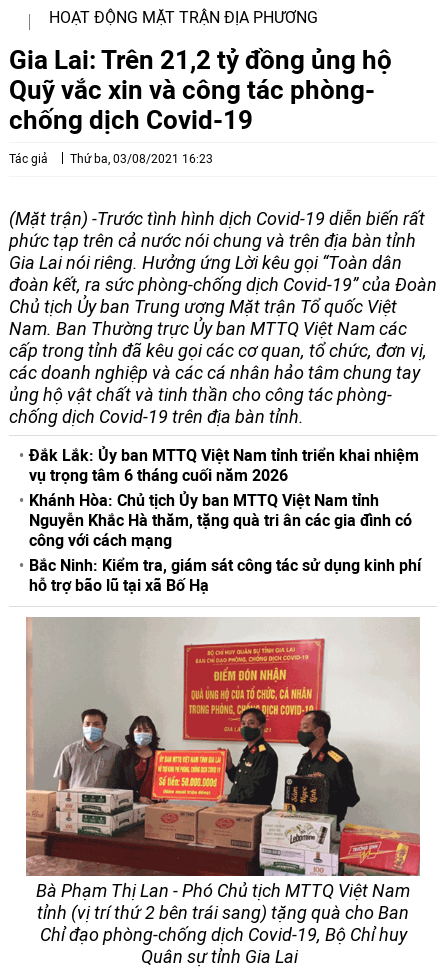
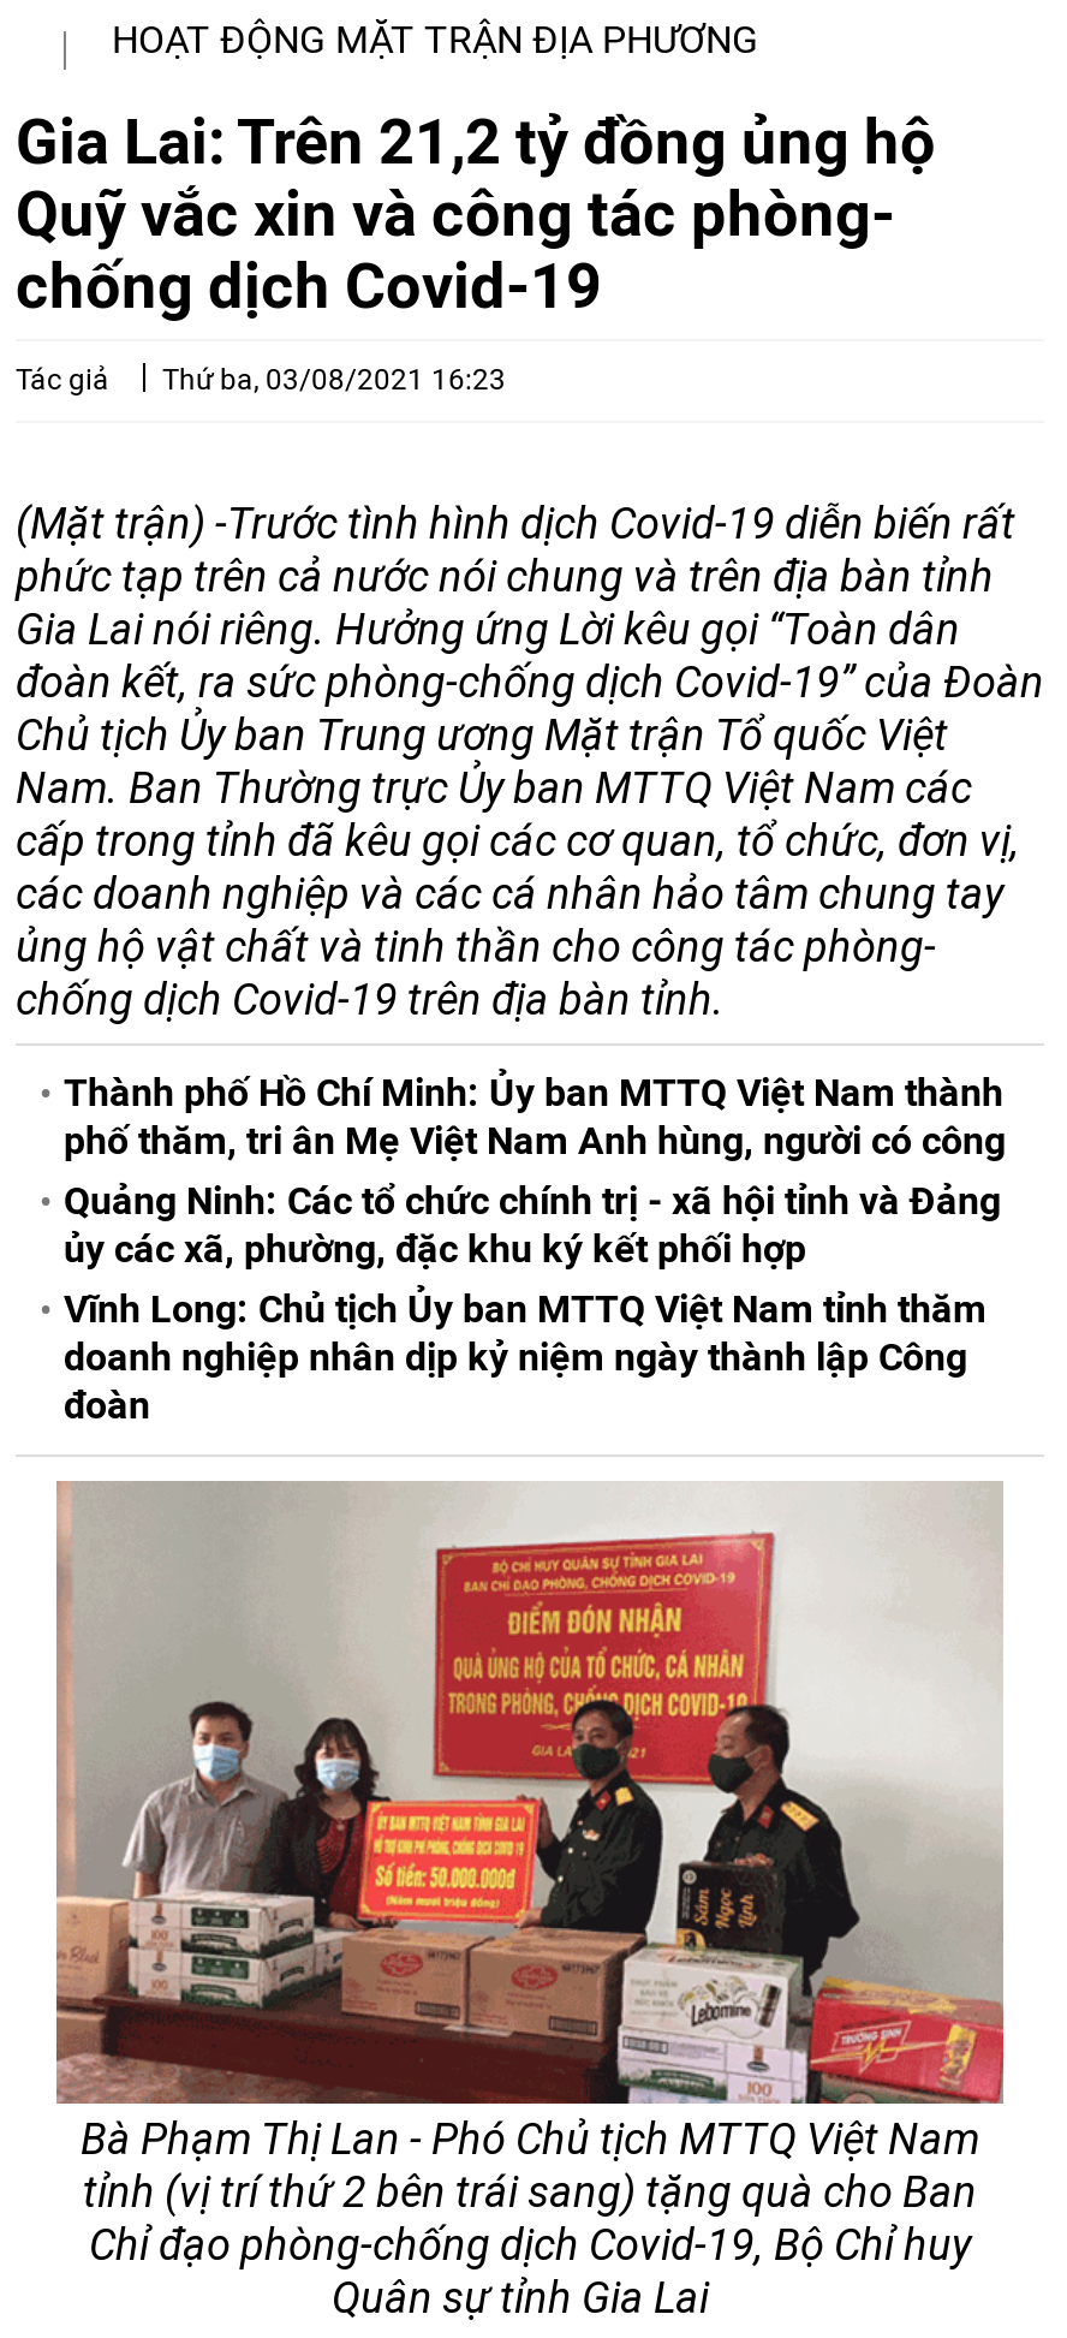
[29,446,421,595] Đắk Lắk: Ủy ban MTTQ Việt Nam tỉnh triển khai nhiệm | vụ trọng tâm 6 tháng cuối năm 2026 | Khánh Hòa: Chủ tịch Ủy ban MTTQ Việt Nam tỉnh | Nguyễn Khắc Hà thăm, tặng quà tri ân các gia đình có | công với cách mạng | Bắc Ninh: Kiểm tra, giám sát công tác sử dụng kinh phí | hỗ trợ bão lũ tại xã Bố Hạ -> [64,1070,1006,1428] Thành phố Hồ Chí Minh: Ủy ban MTTQ Việt Nam thành | phố thăm, tri ân Mẹ Việt Nam Anh hùng, người có công | Quảng Ninh: Các tổ chức chính trị - xã hội tỉnh và Đảng | ủy các xã, phường, đặc khu ký kết phối hợp | Vĩnh Long: Chủ tịch Ủy ban MTTQ Việt Nam tỉnh thăm | doanh nghiệp nhân dịp kỷ niệm ngày thành lập Công | đoàn

